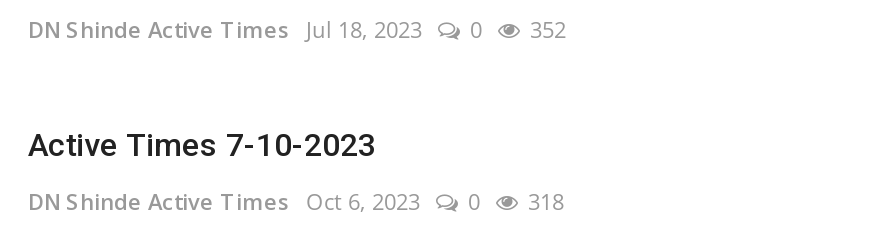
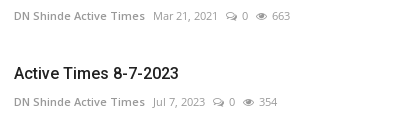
[28,15,422,45] DN Shinde Active Times Jul 18, 2023 -> [14,8,218,23] DN Shinde Active Times Mar 21, 2021
[530,15,566,45] 352 -> [272,8,290,23] 663
[28,127,376,165] Active Times 7-10-2023 -> [14,64,179,83] Active Times 8-7-2023
[28,187,420,217] DN Shinde Active Times Oct 6, 2023 -> [14,94,205,109] DN Shinde Active Times Jul 7, 2023
[528,187,564,217] 318 -> [259,94,277,109] 354

